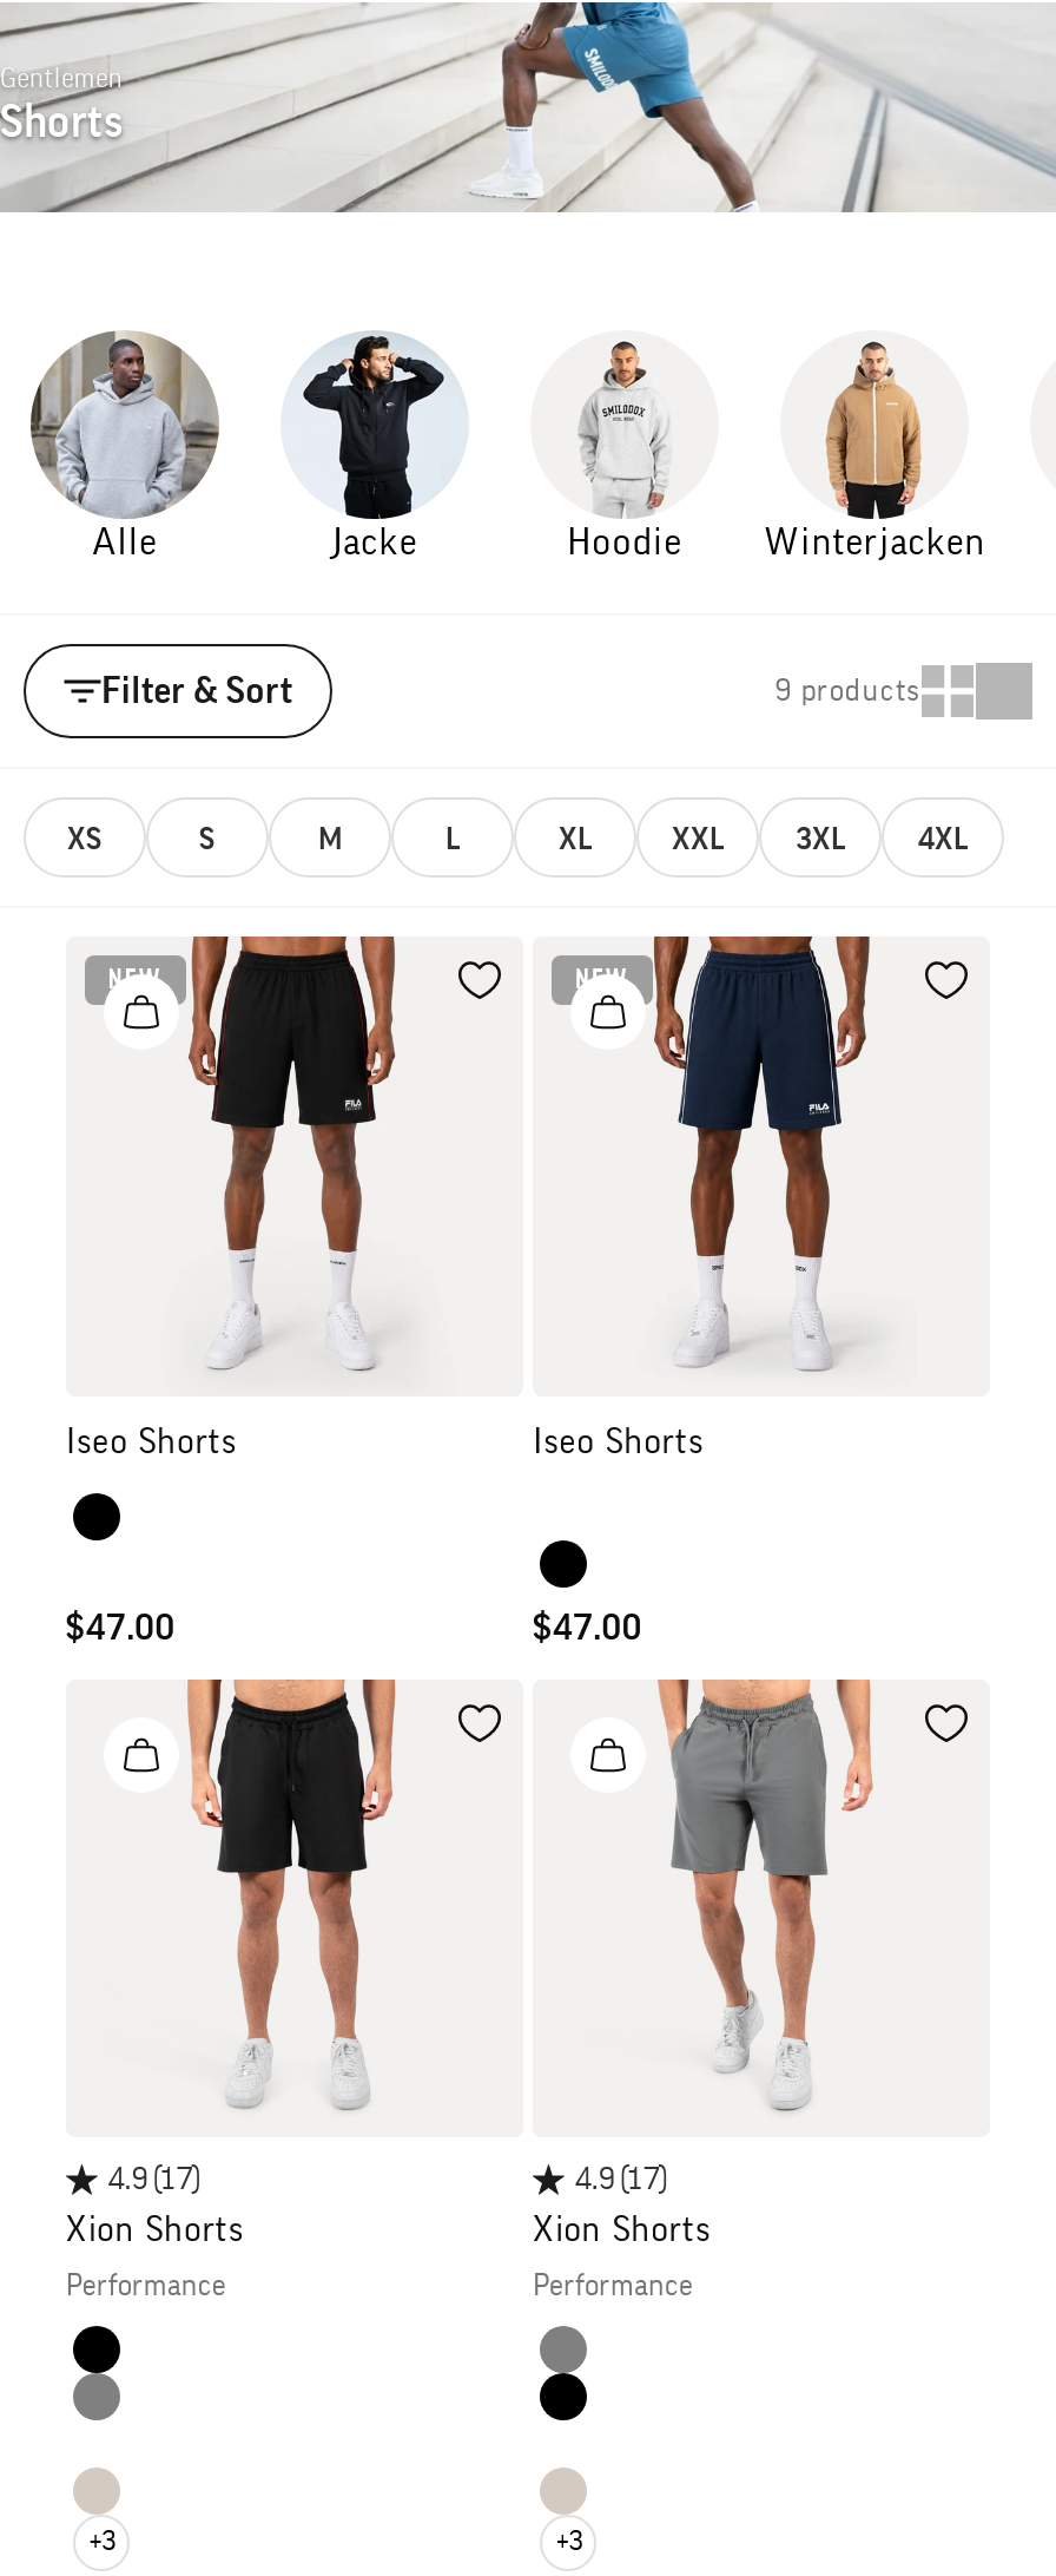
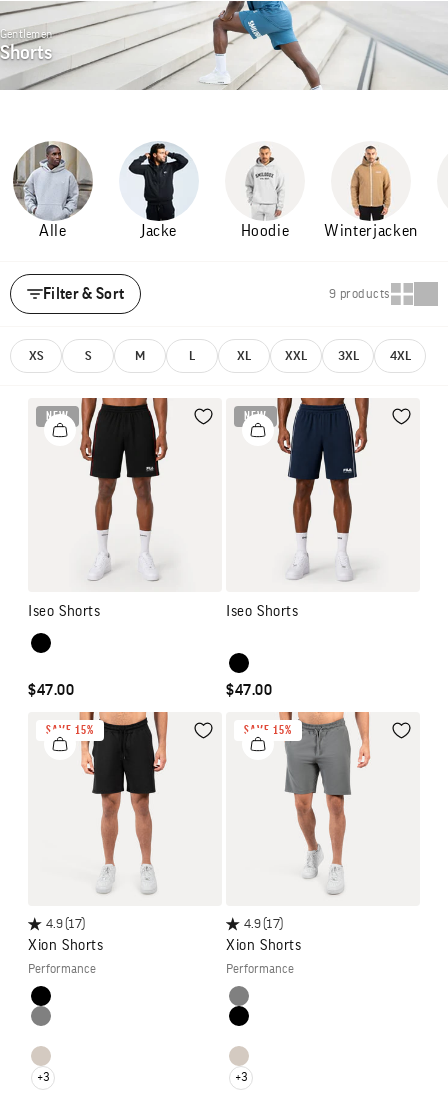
none -> [46,724,94,736] SAVE 15%
none -> [244,724,292,736] SAVE 15%

